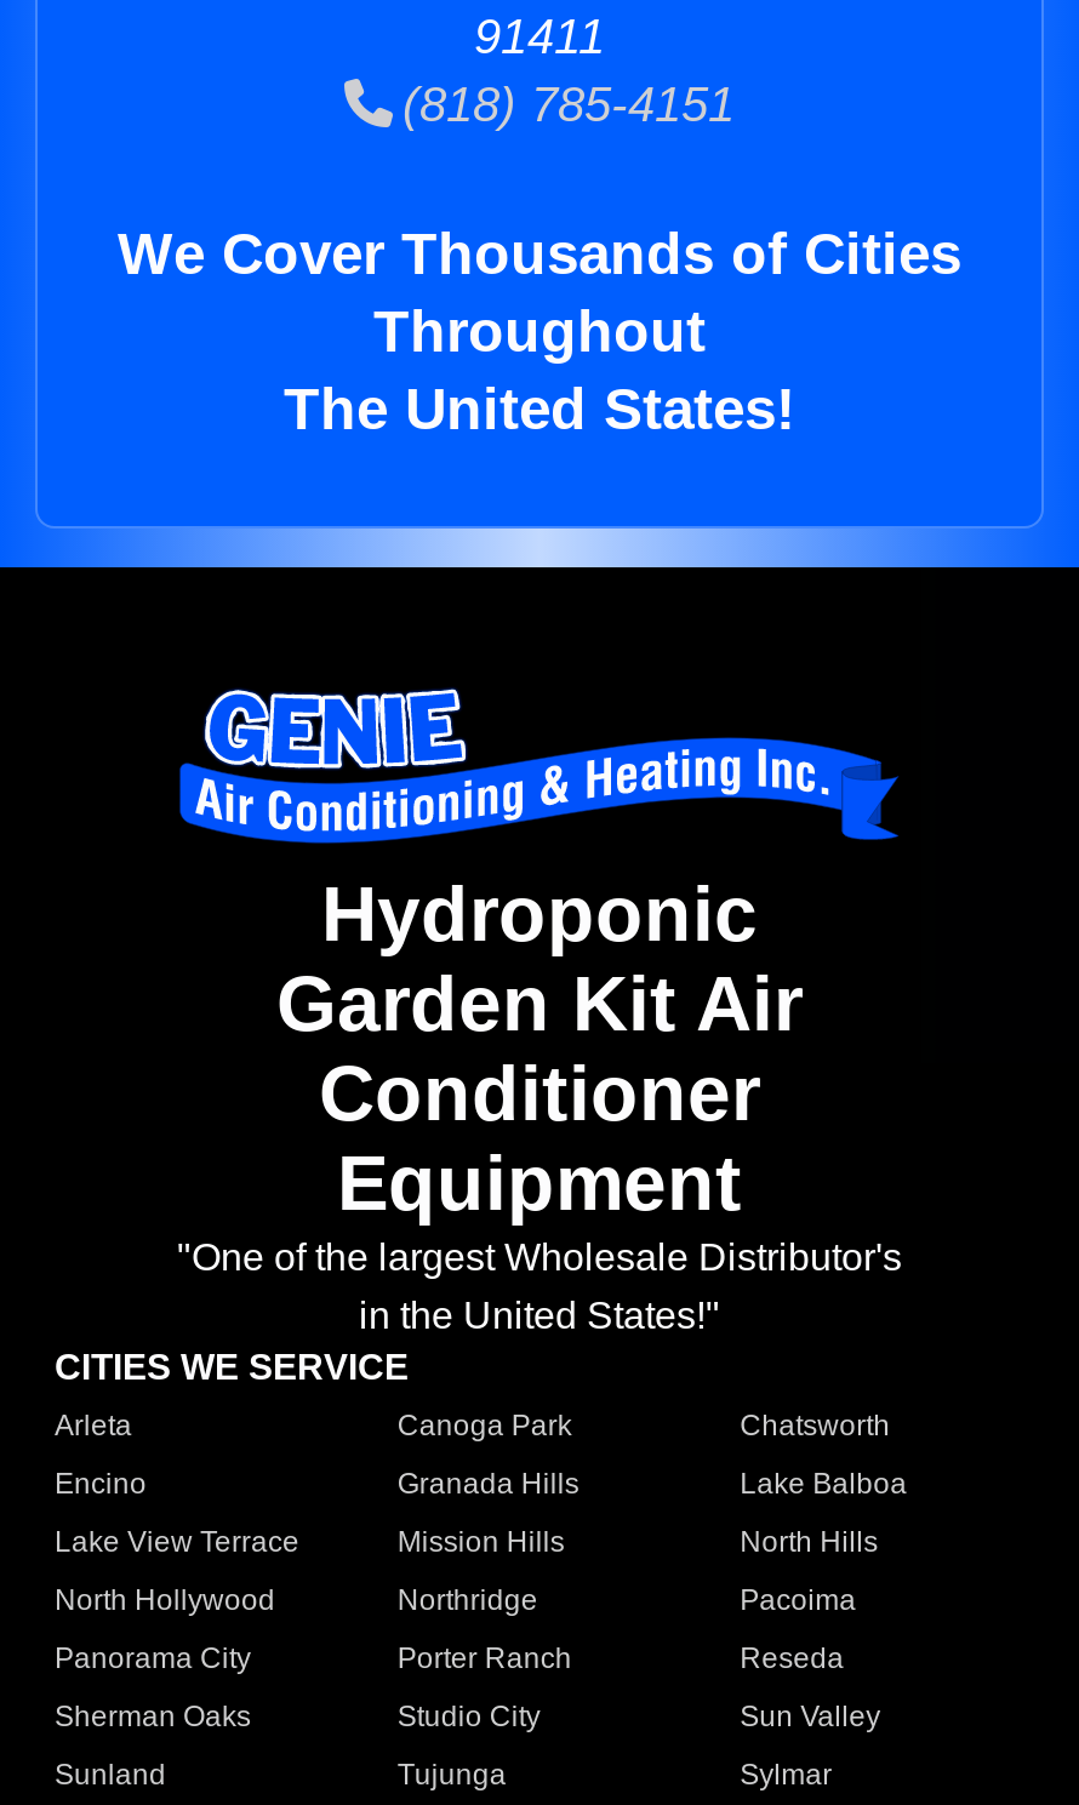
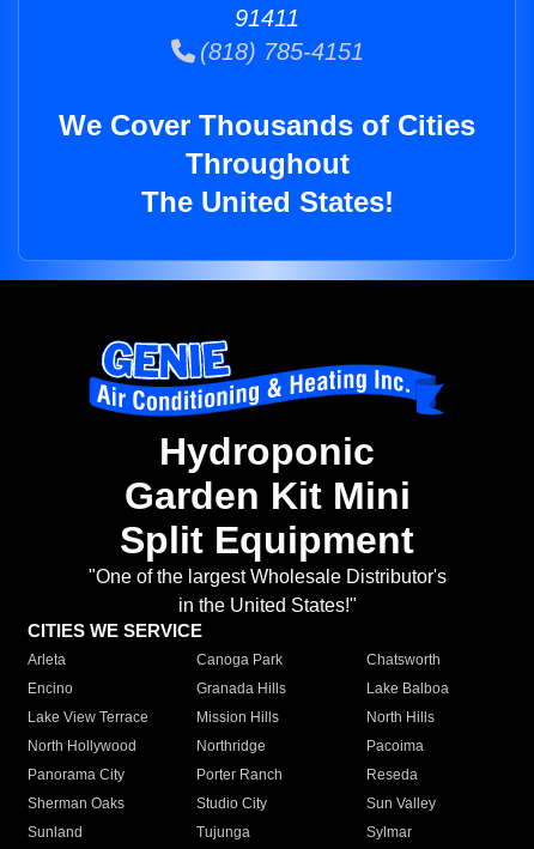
[276,961,803,1227] Garden Kit Air | Conditioner | Equipment -> [120,475,414,562] Garden Kit Mini | Split Equipment

